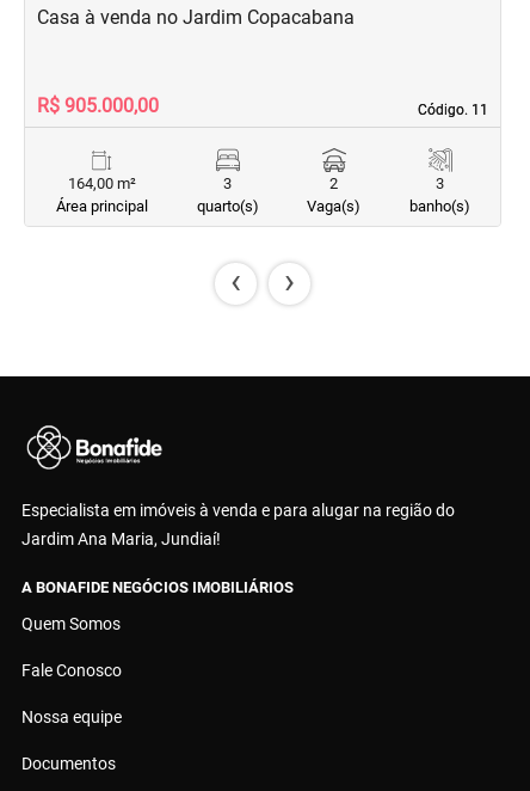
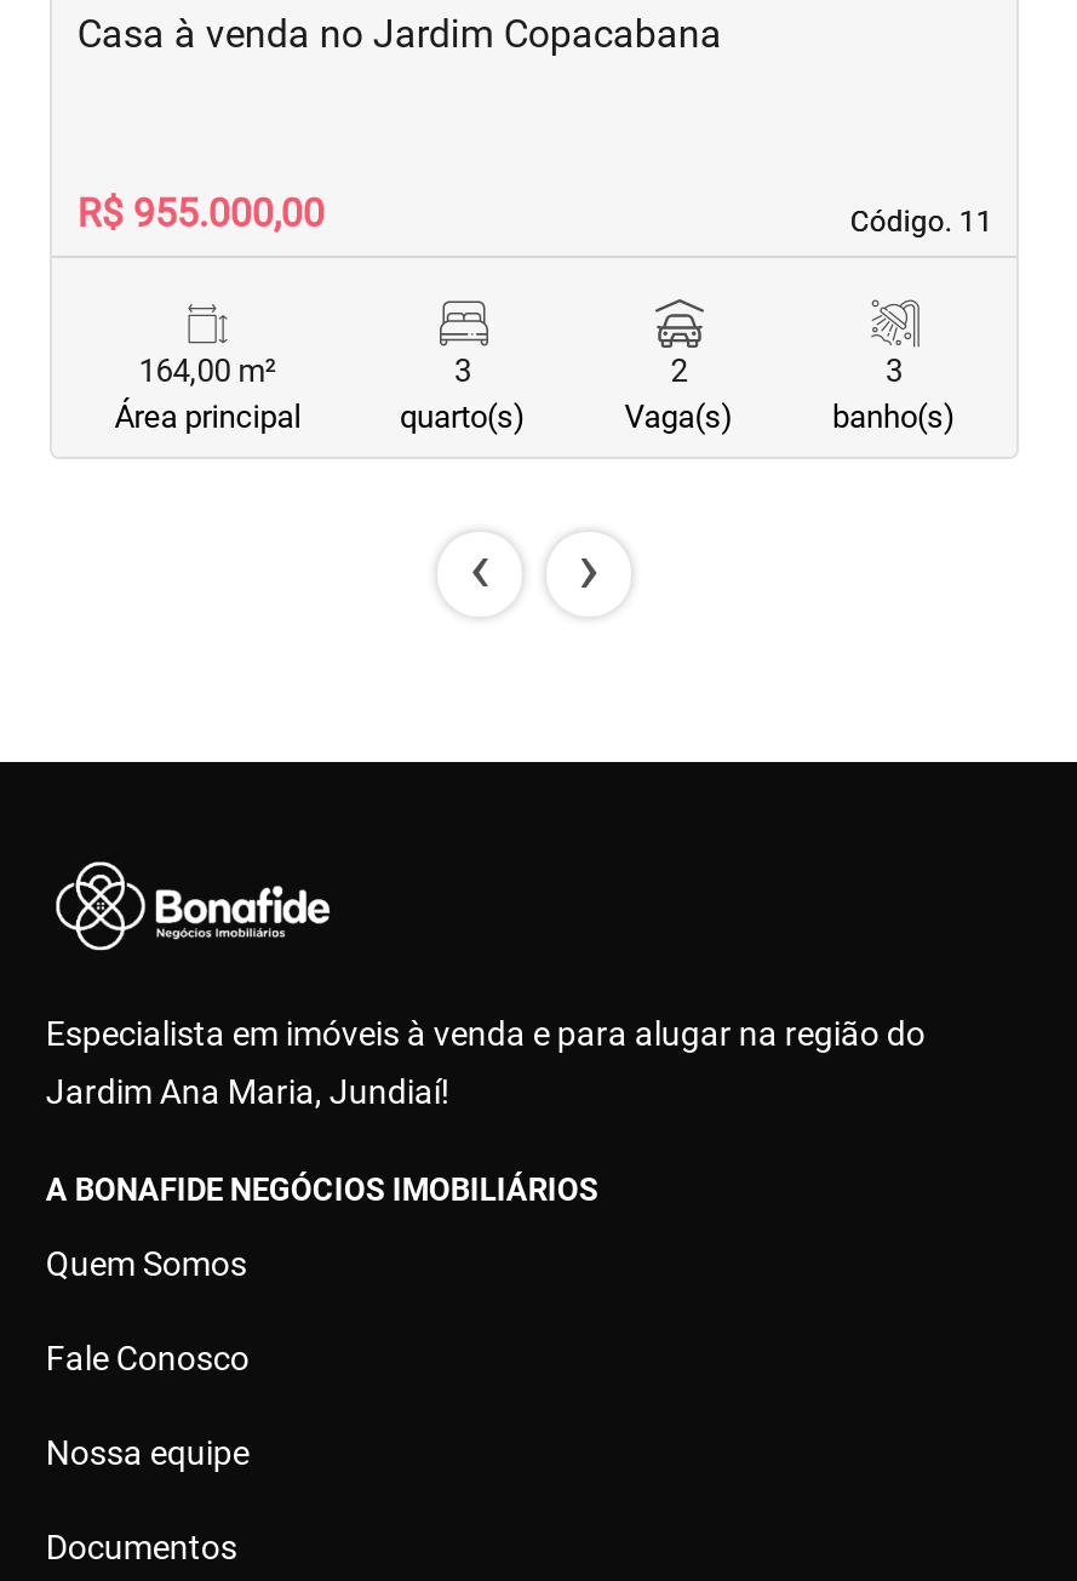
[37,94,159,117] R$ 905.000,00 -> [77,190,324,236] R$ 955.000,00

